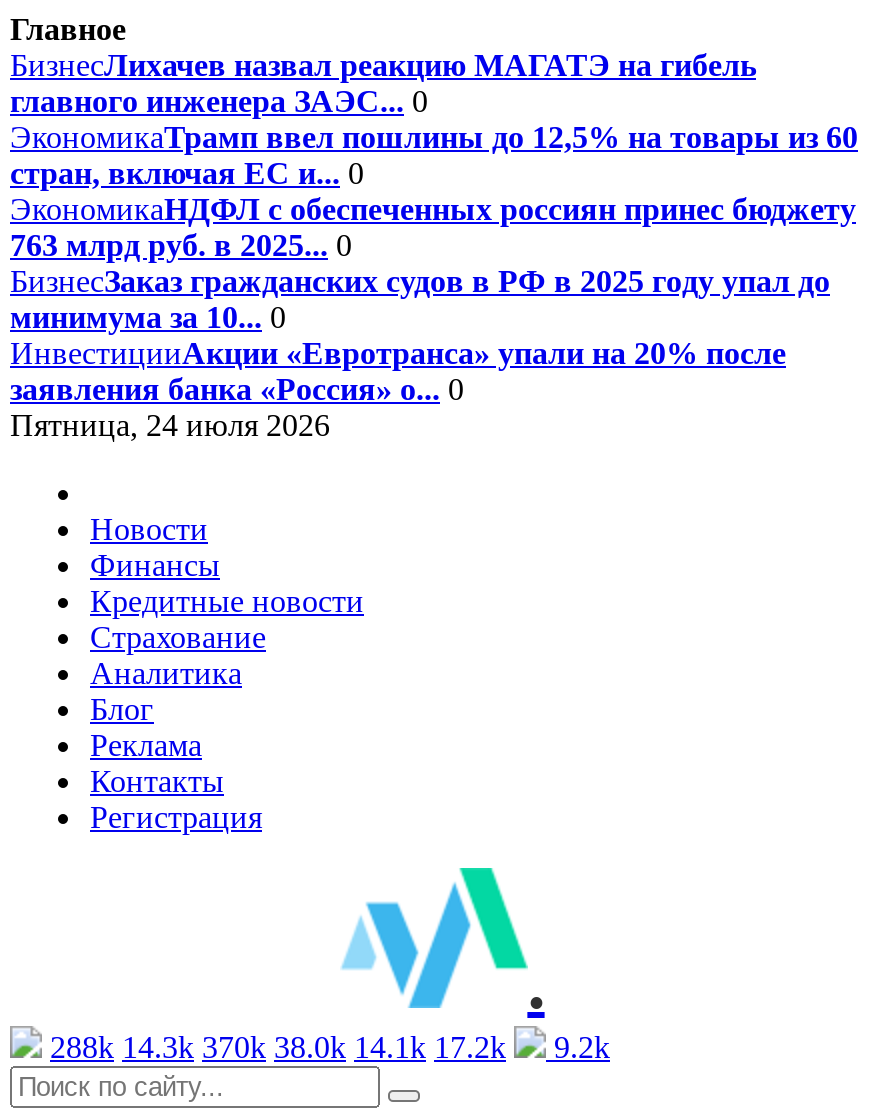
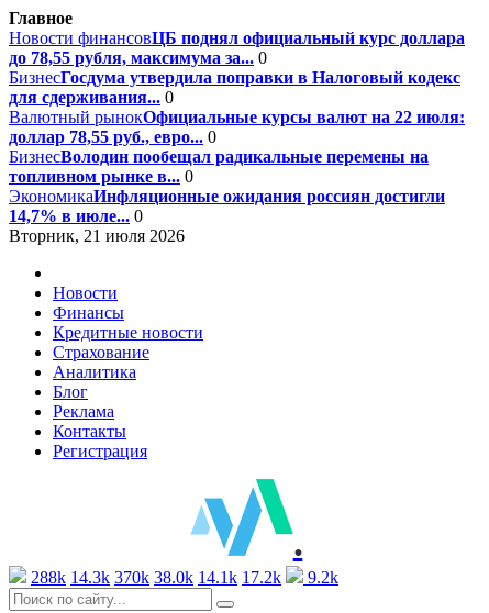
[10,48,858,442] БизнесЛихачев назвал реакцию МАГАТЭ на гибель | главного инженера ЗАЭС... 0 | ЭкономикаТрамп ввел пошлины до 12,5% на товары из 60 | стран, включая ЕС и... 0 | ЭкономикаНДФЛ с обеспеченных россиян принес бюджету | 763 млрд руб. в 2025... 0 | БизнесЗаказ гражданских судов в РФ в 2025 году упал до | минимума за 10... 0 | ИнвестицииАкции «Евротранса» упали на 20% после | заявления банка «Россия» о... 0 | Пятница, 24 июля 2026 -> [9,29,465,245] Новости финансовЦБ поднял официальный курс доллара | до 78,55 рубля, максимума за... 0 | БизнесГосдума утвердила поправки в Налоговый кодекс | для сдерживания... 0 | Валютный рынокОфициальные курсы валют на 22 июля: | доллар 78,55 руб., евро... 0 | БизнесВолодин пообещал радикальные перемены на | топливном рынке в... 0 | ЭкономикаИнфляционные ожидания россиян достигли | 14,7% в июле... 0 | Вторник, 21 июля 2026

